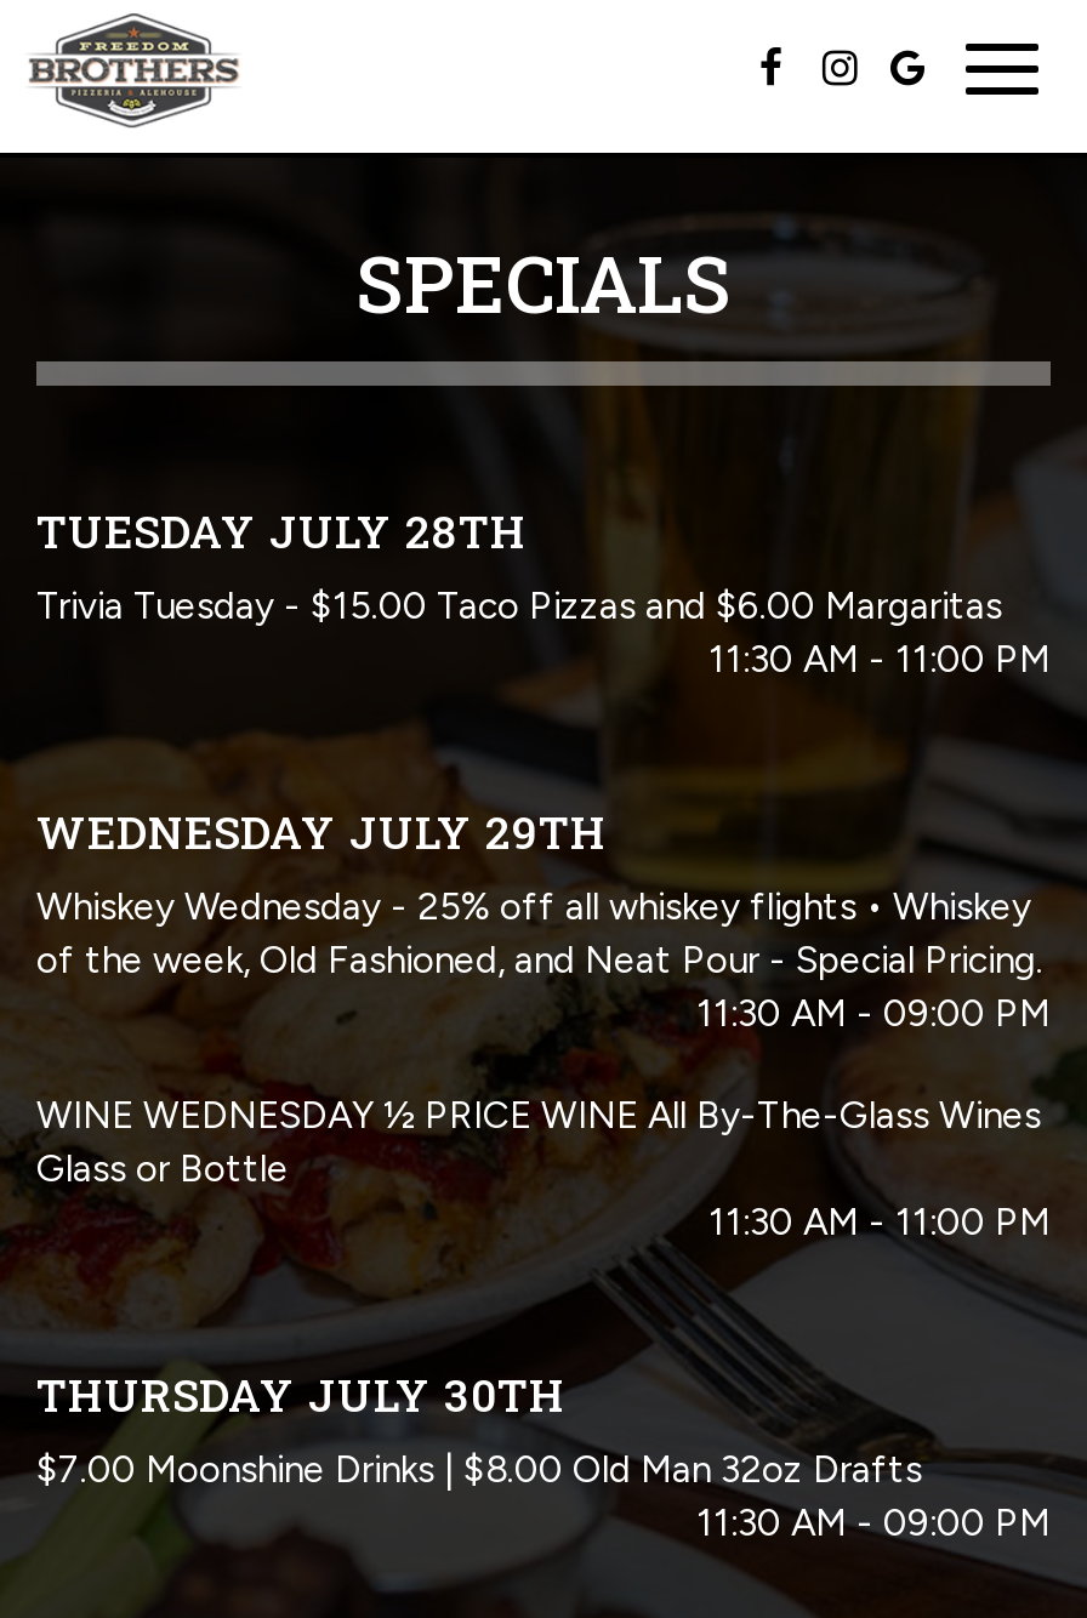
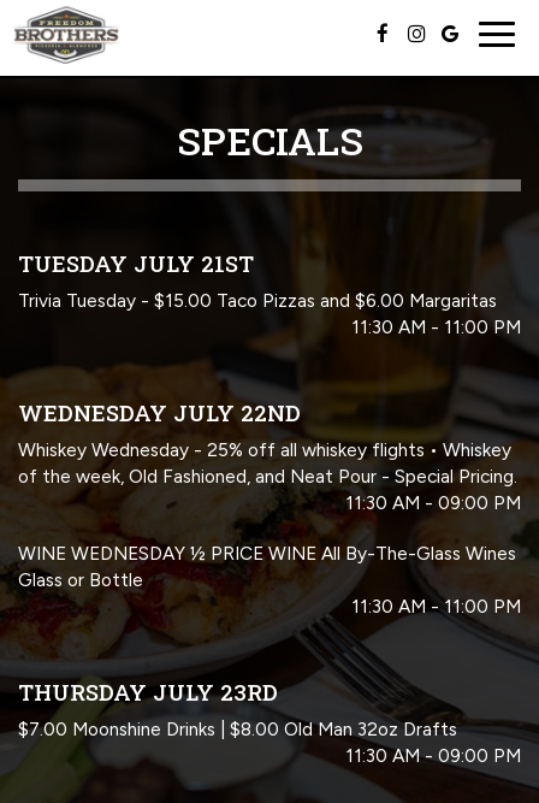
[36,502,527,560] TUESDAY JULY 28TH -> [18,249,254,278] TUESDAY JULY 21ST
[36,803,607,861] WEDNESDAY JULY 29TH -> [18,398,301,427] WEDNESDAY JULY 22ND
[36,1366,565,1424] THURSDAY JULY 30TH -> [18,678,278,707] THURSDAY JULY 23RD

